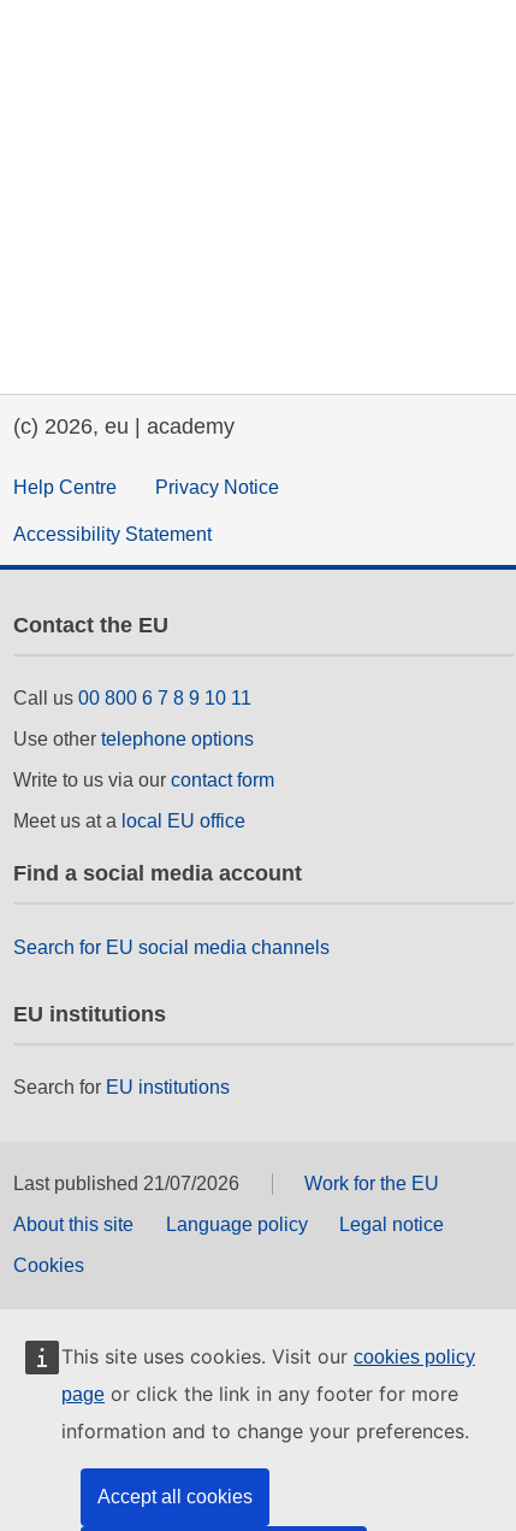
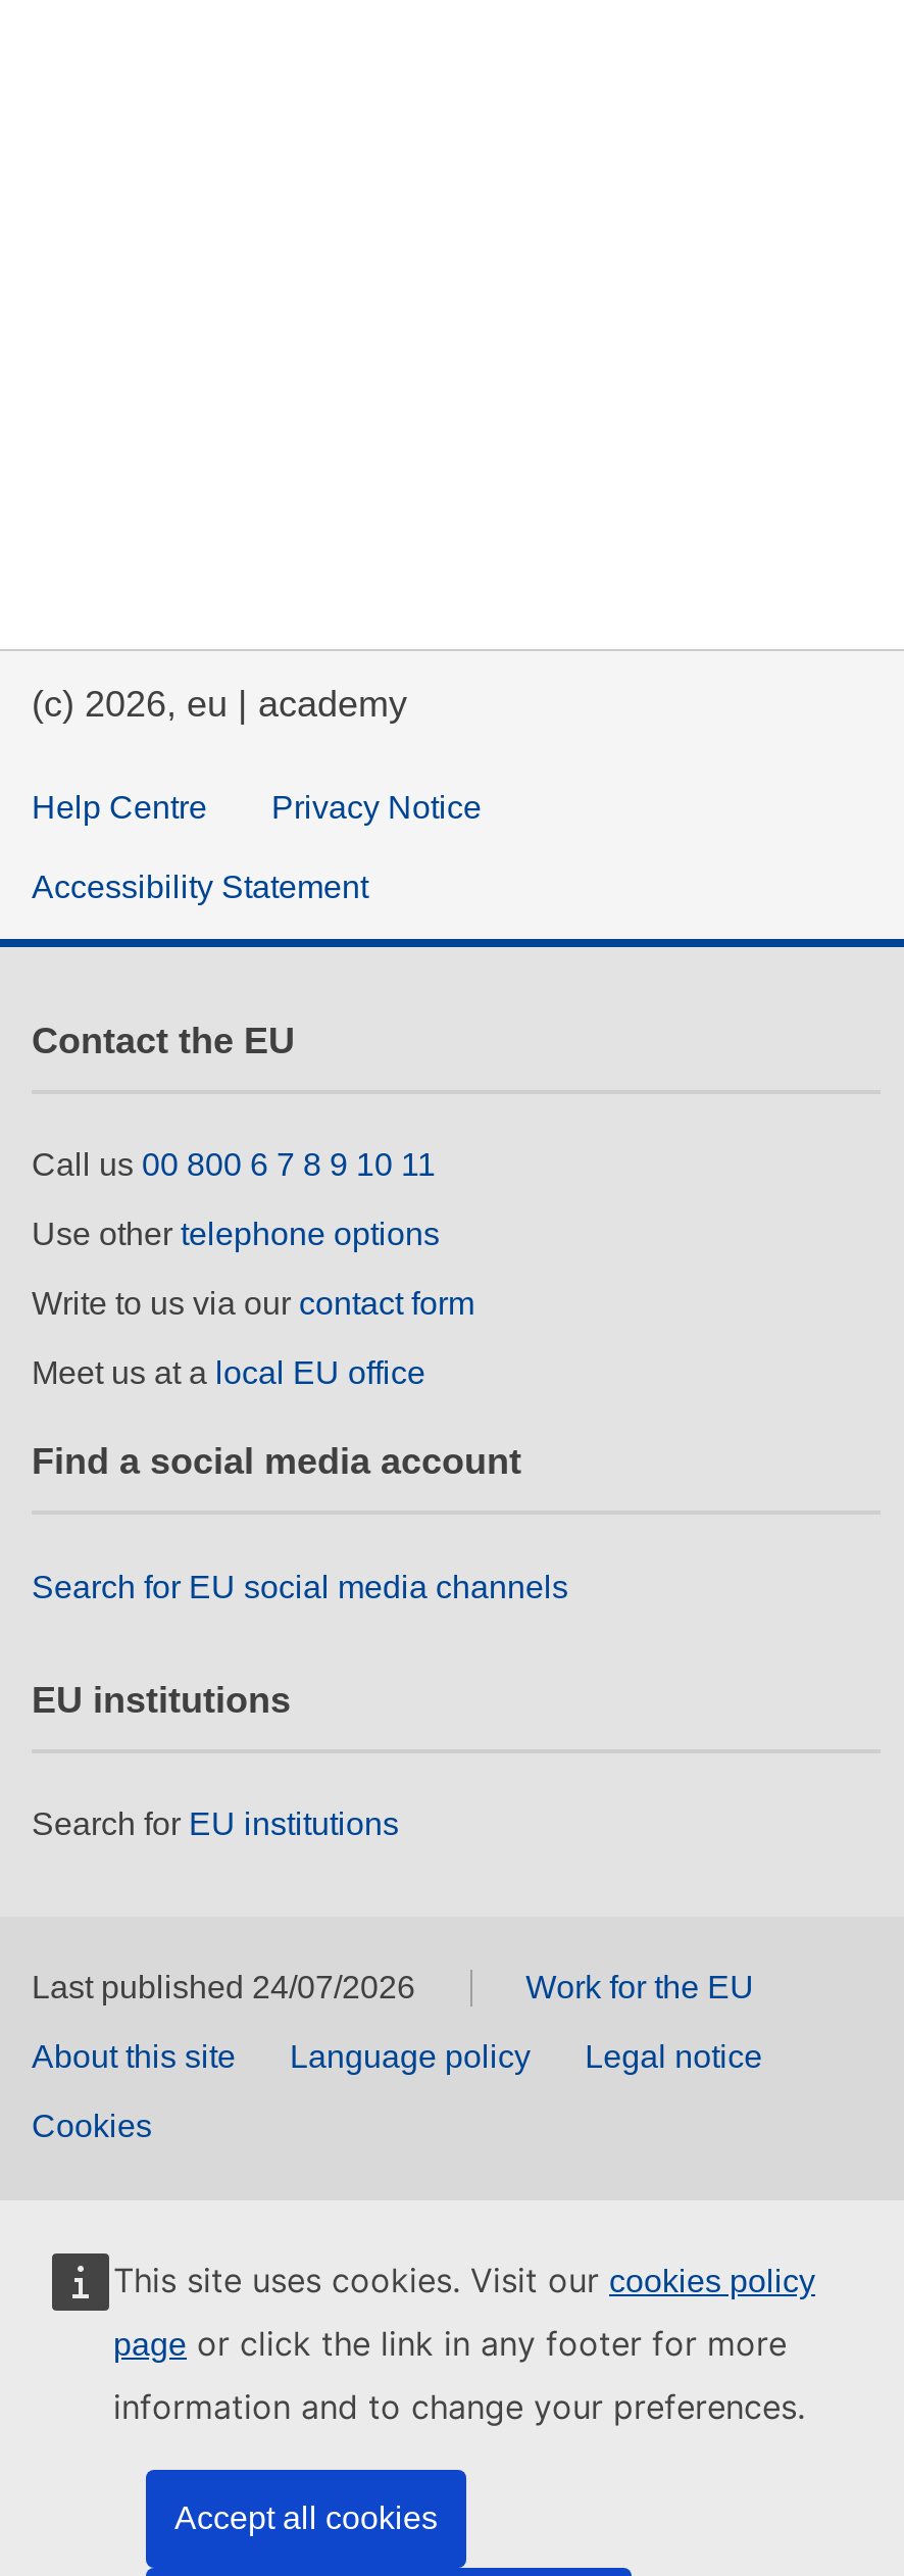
[13,1174,239,1194] Last published 21/07/2026 -> [32,1971,415,2005] Last published 24/07/2026

